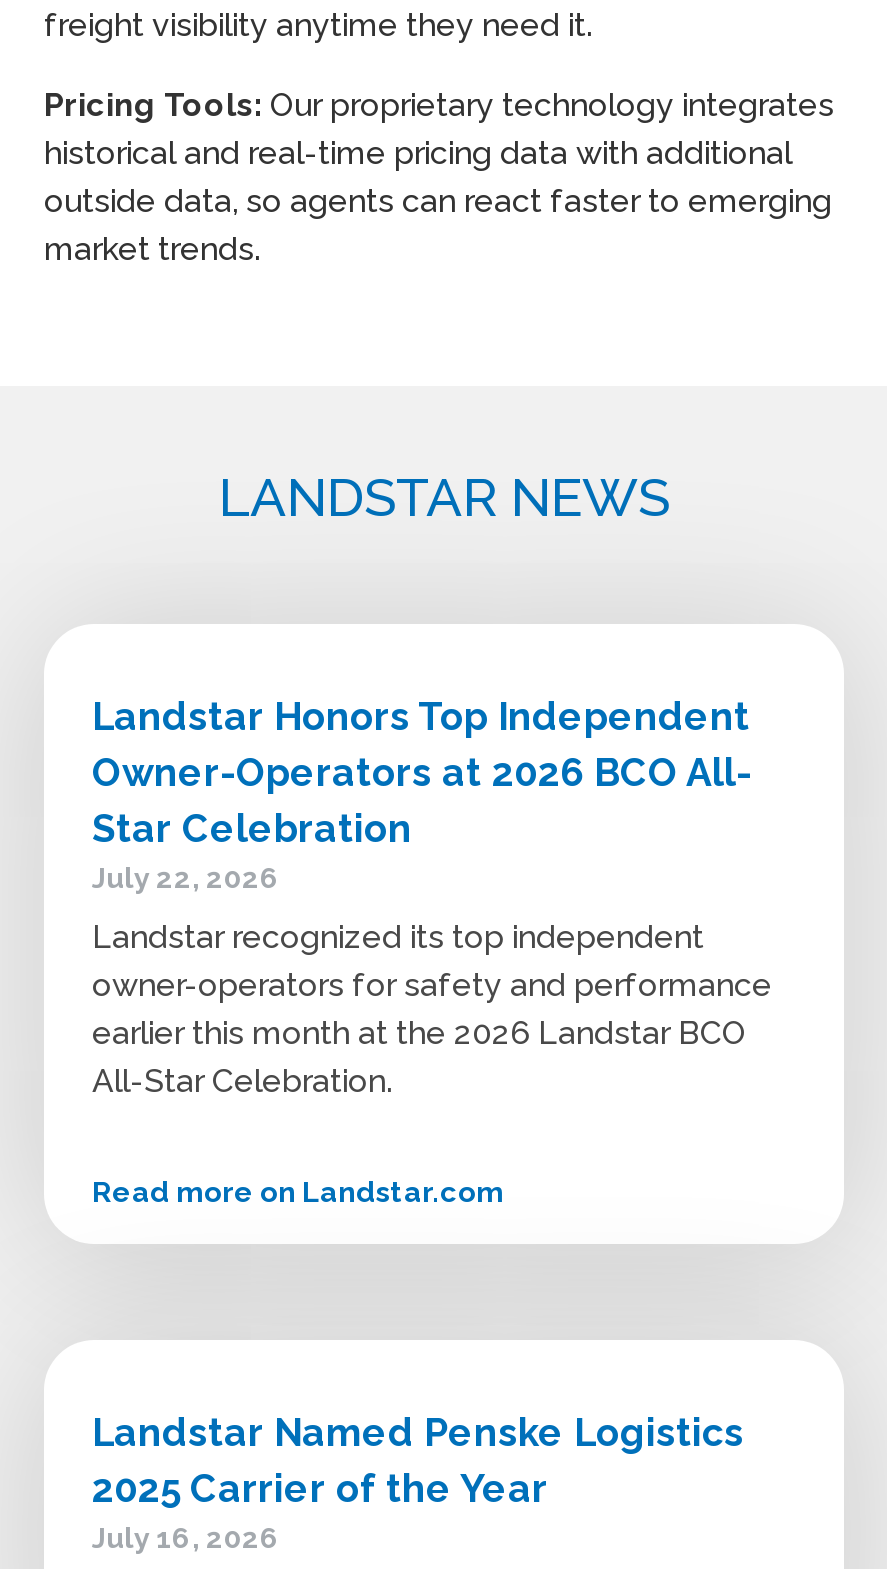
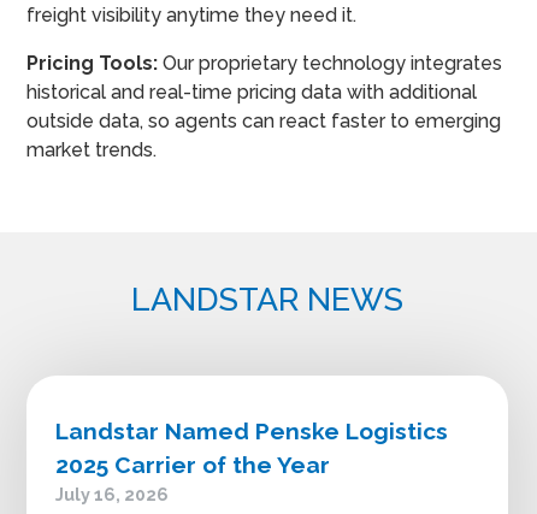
[92,694,772,1208] Landstar Honors Top Independent | Owner-Operators at 2026 BCO All- | Star Celebration | July 22, 2026 | Landstar recognized its top independent | owner-operators for safety and performance | earlier this month at the 2026 Landstar BCO | All-Star Celebration. | Read more on Landstar.com -> none

